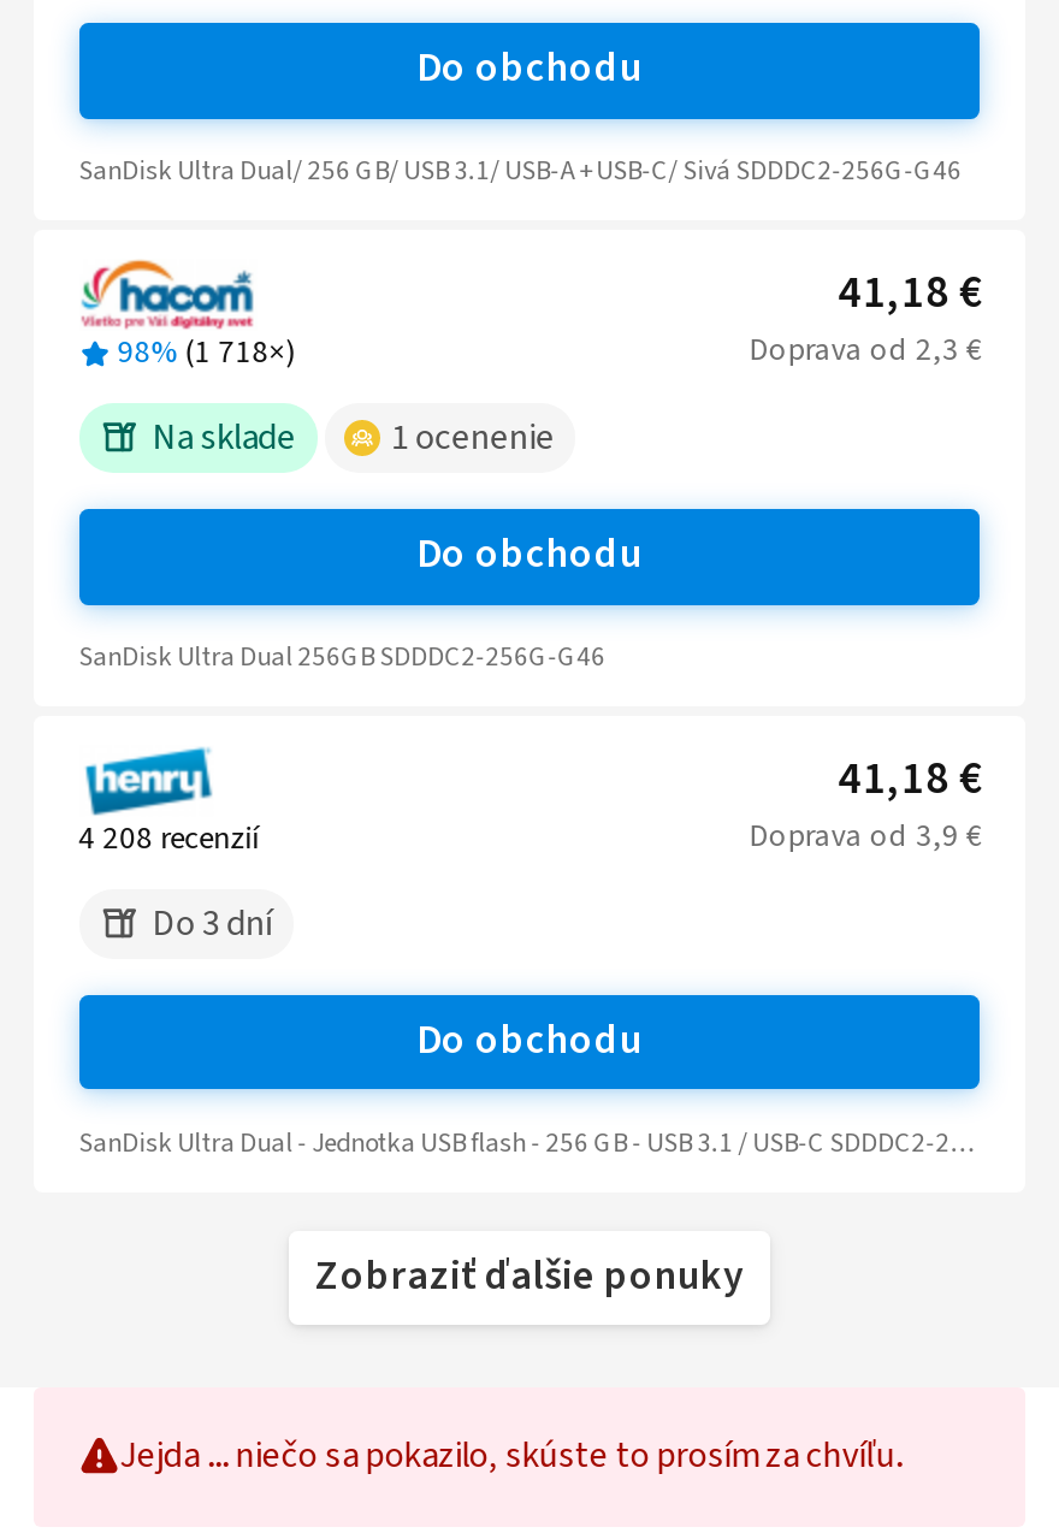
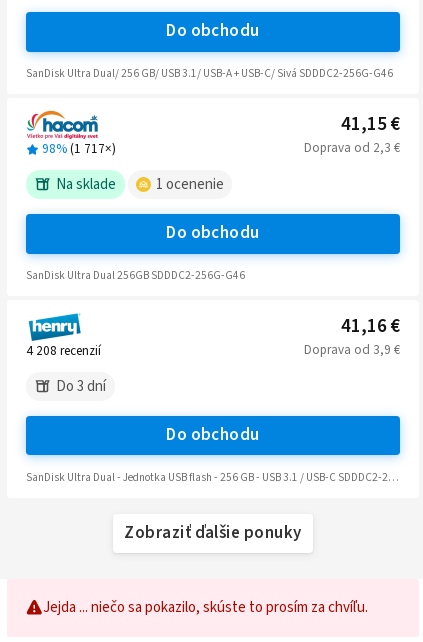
[838,262,980,327] 41,18 € -> [341,111,400,138] 41,15 €
[117,332,296,375] 98% (1 718×) -> [42,140,116,158] 98% (1 717×)
[838,748,980,813] 41,18 € -> [341,313,400,340] 41,16 €

